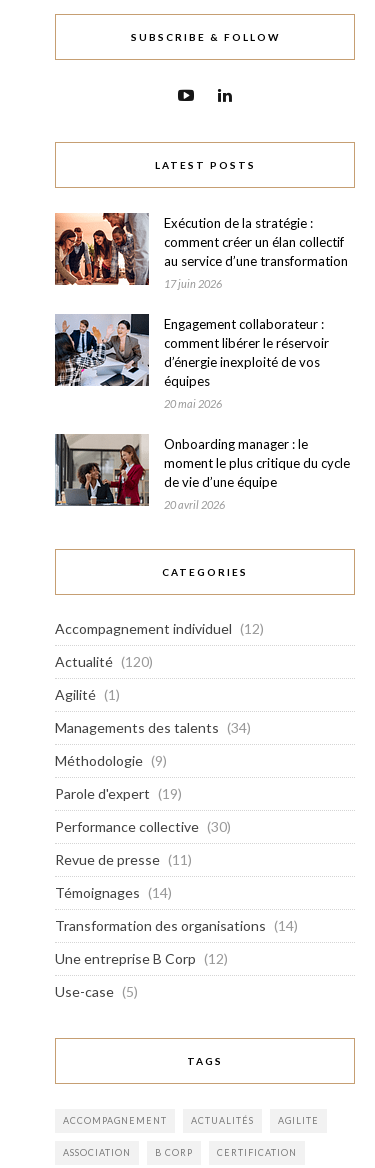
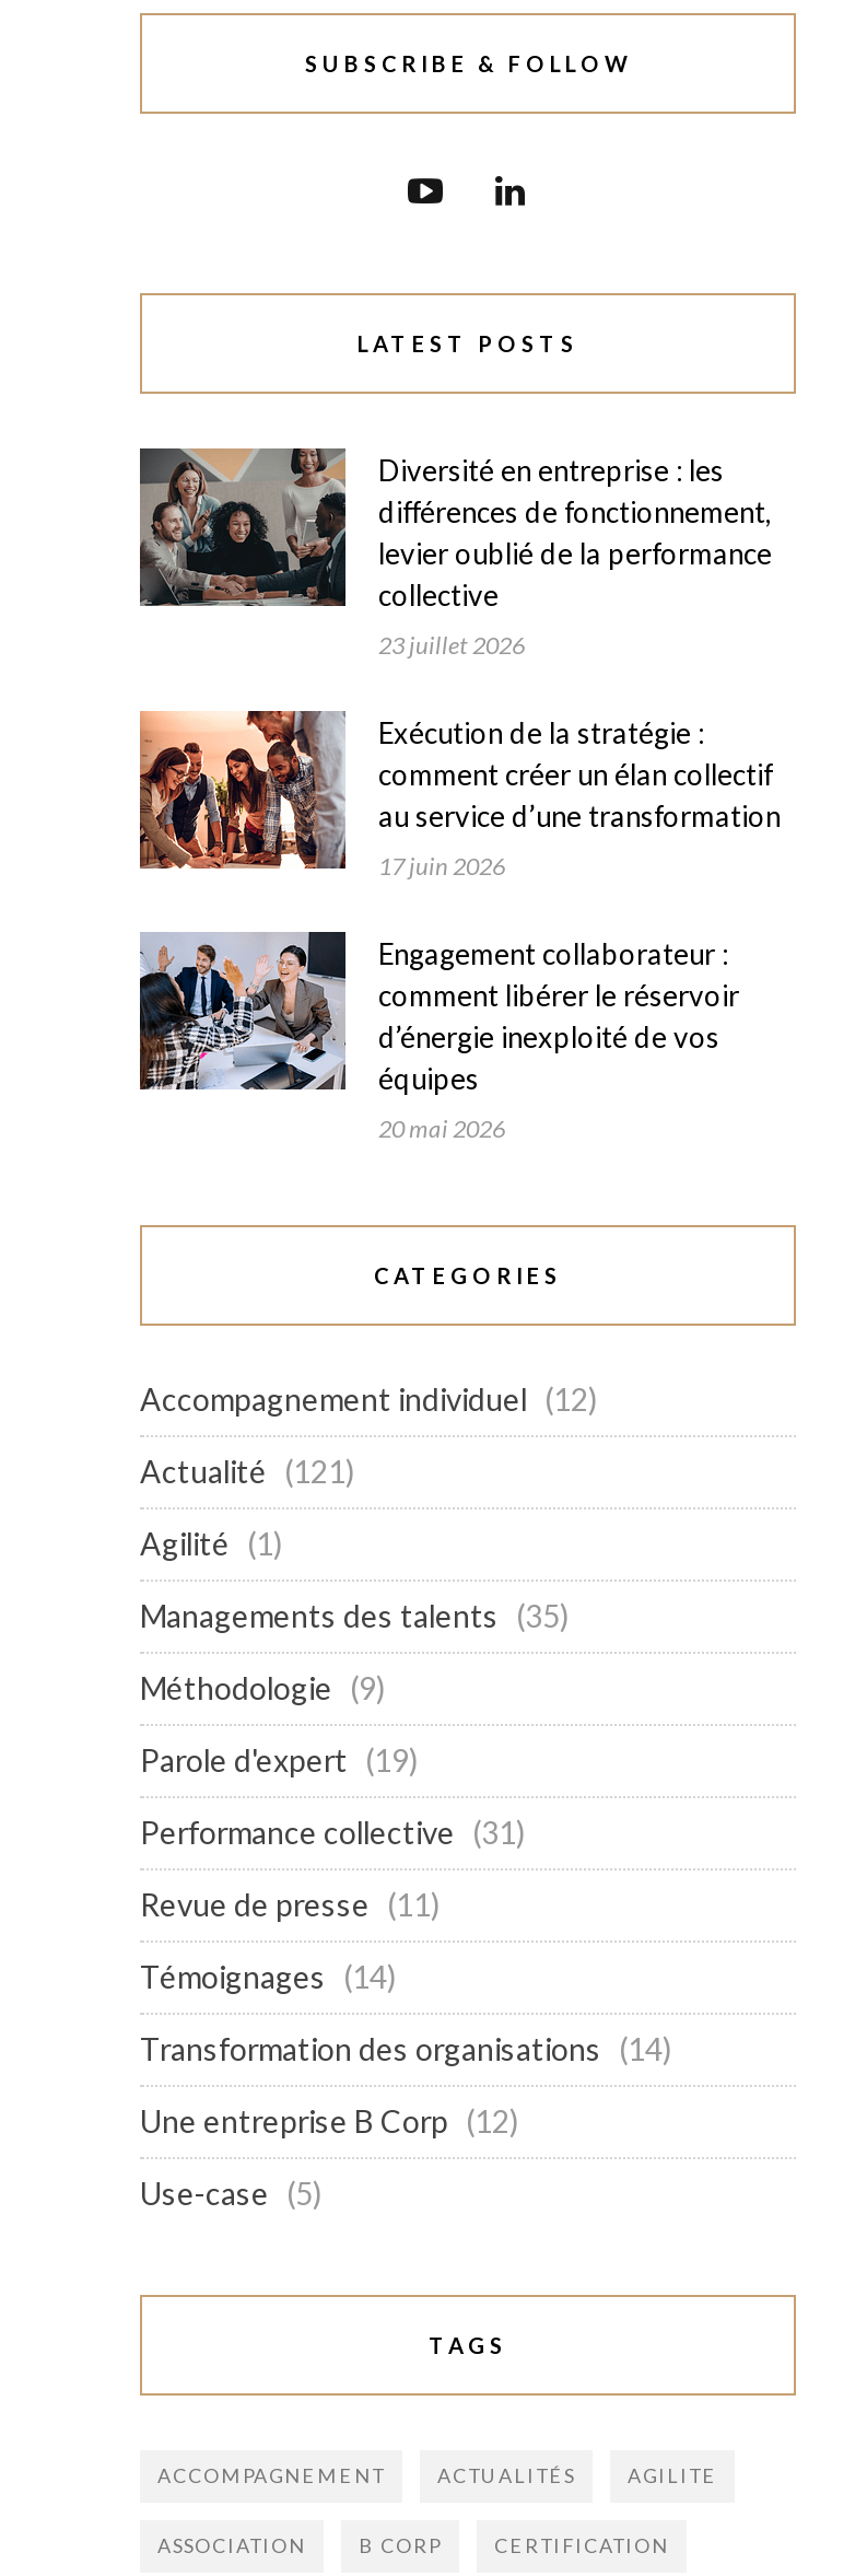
none -> [138,446,772,658] [image] | Diversité en entreprise : les | différences de fonctionnement, | levier oublié de la performance | collective | 23 juillet 2026
moved [53,211,348,410] -> [136,707,781,1141]: [image] | Exécution de la stratégie : | comment créer un élan collectif | ... | équipes | 20 mai 2026
[54,433,350,511] [image] | Onboarding manager : le | moment le plus critique du cycle | de vie d’une équipe | 20 avril 2026 -> none
[55,653,153,670] Actualité (120) -> [140,1452,354,1489] Actualité (121)
[55,719,251,736] Managements des talents (34) -> [140,1596,569,1633] Managements des talents (35)
[55,818,231,835] Performance collective (30) -> [140,1813,525,1850] Performance collective (31)

